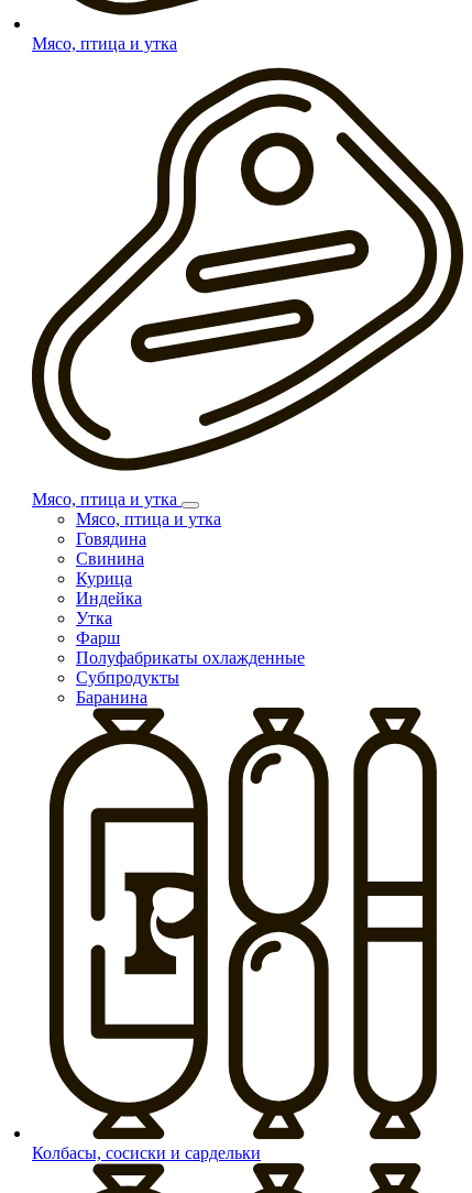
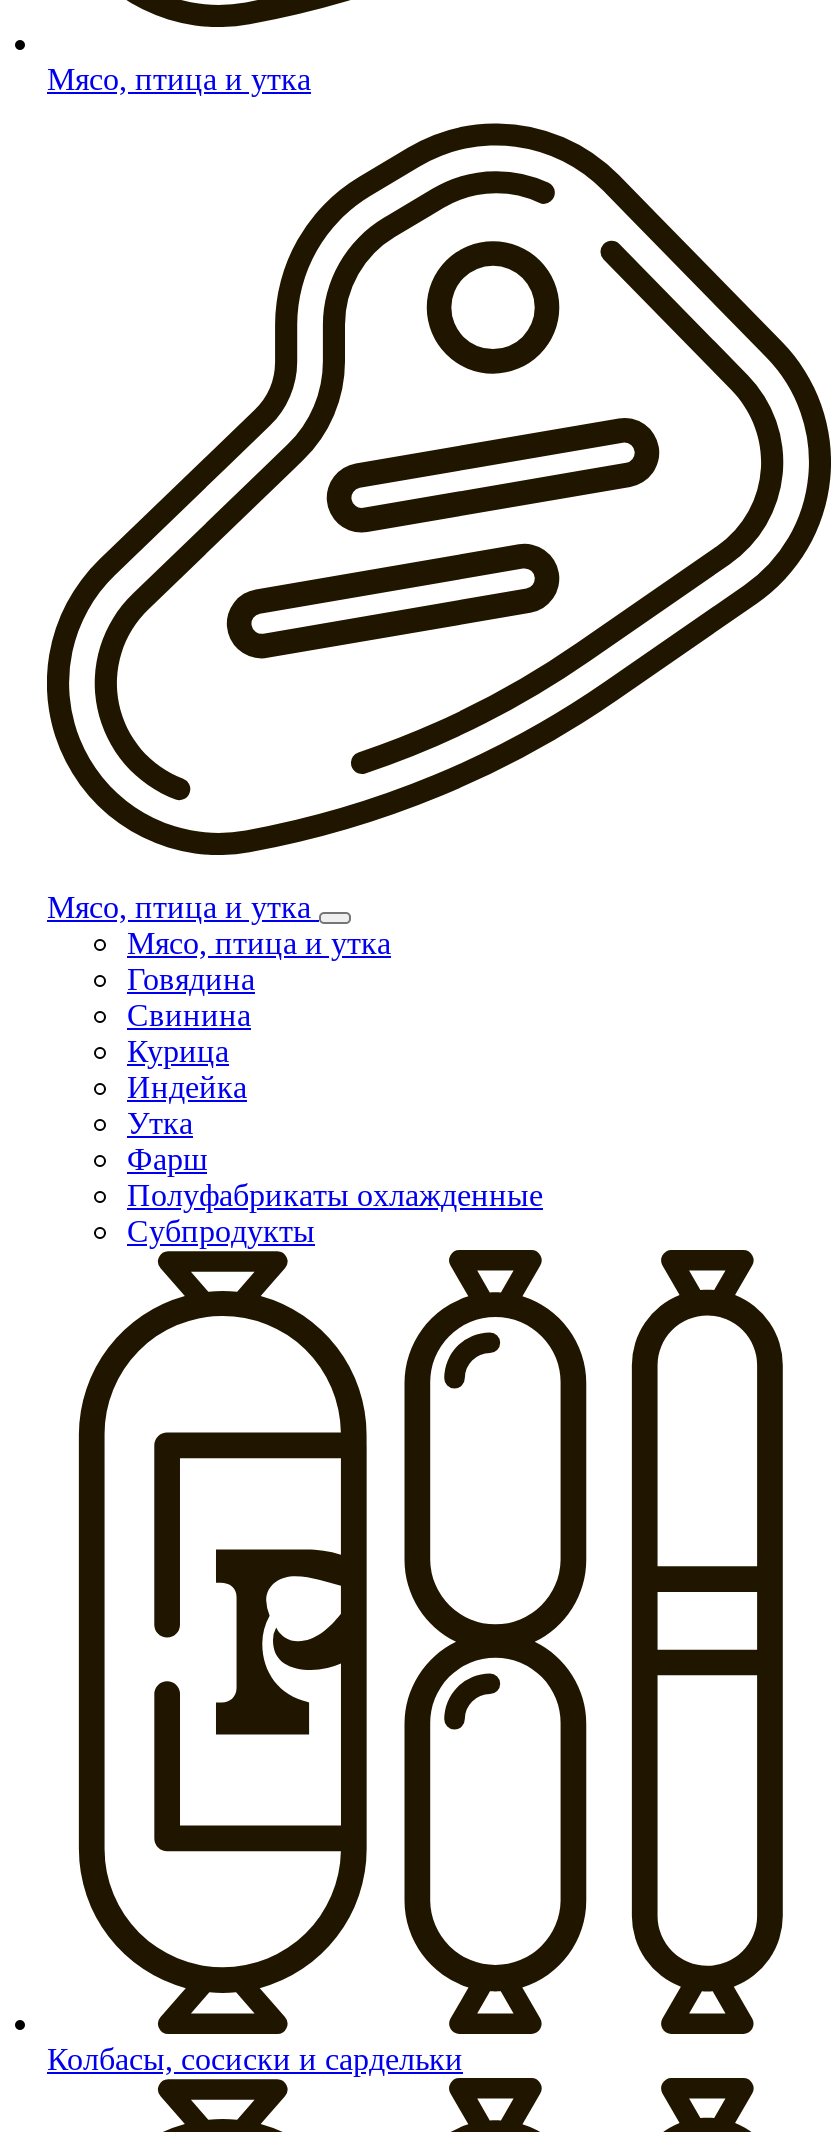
[76,688,147,707] Баранина -> none

